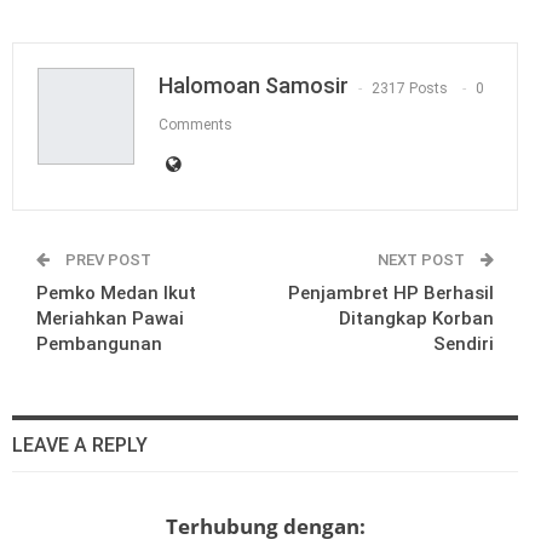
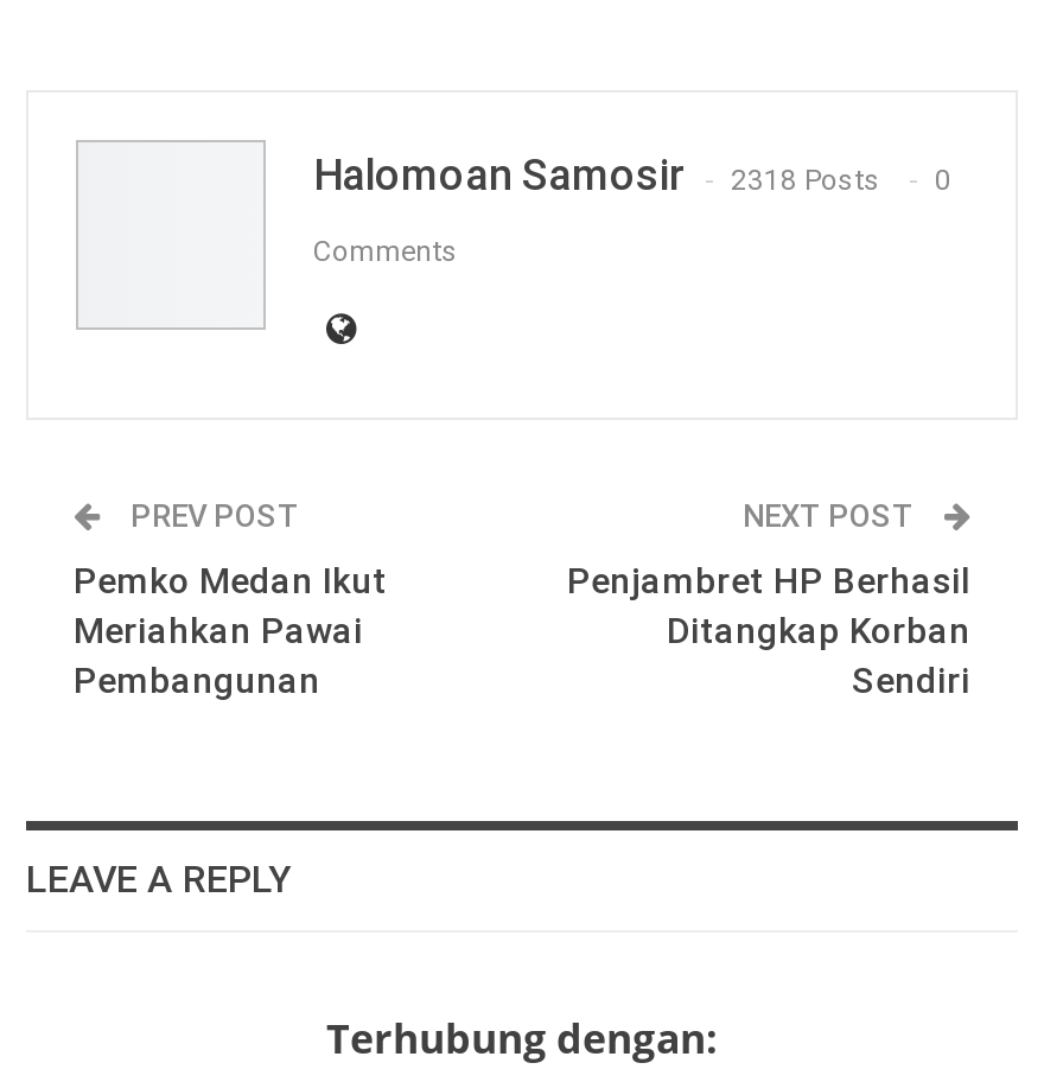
[159,73,484,98] Halomoan Samosir 2317 Posts 0 -> [313,150,951,200] Halomoan Samosir 2318 Posts 0

